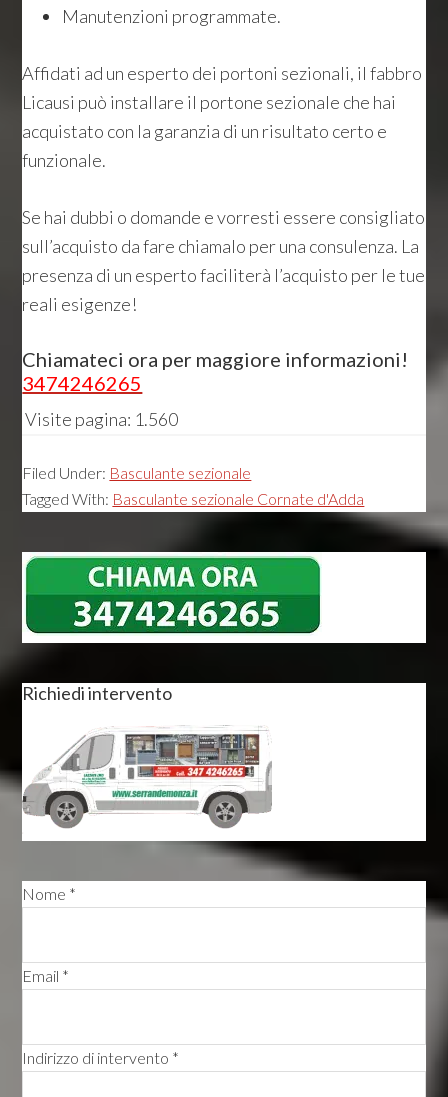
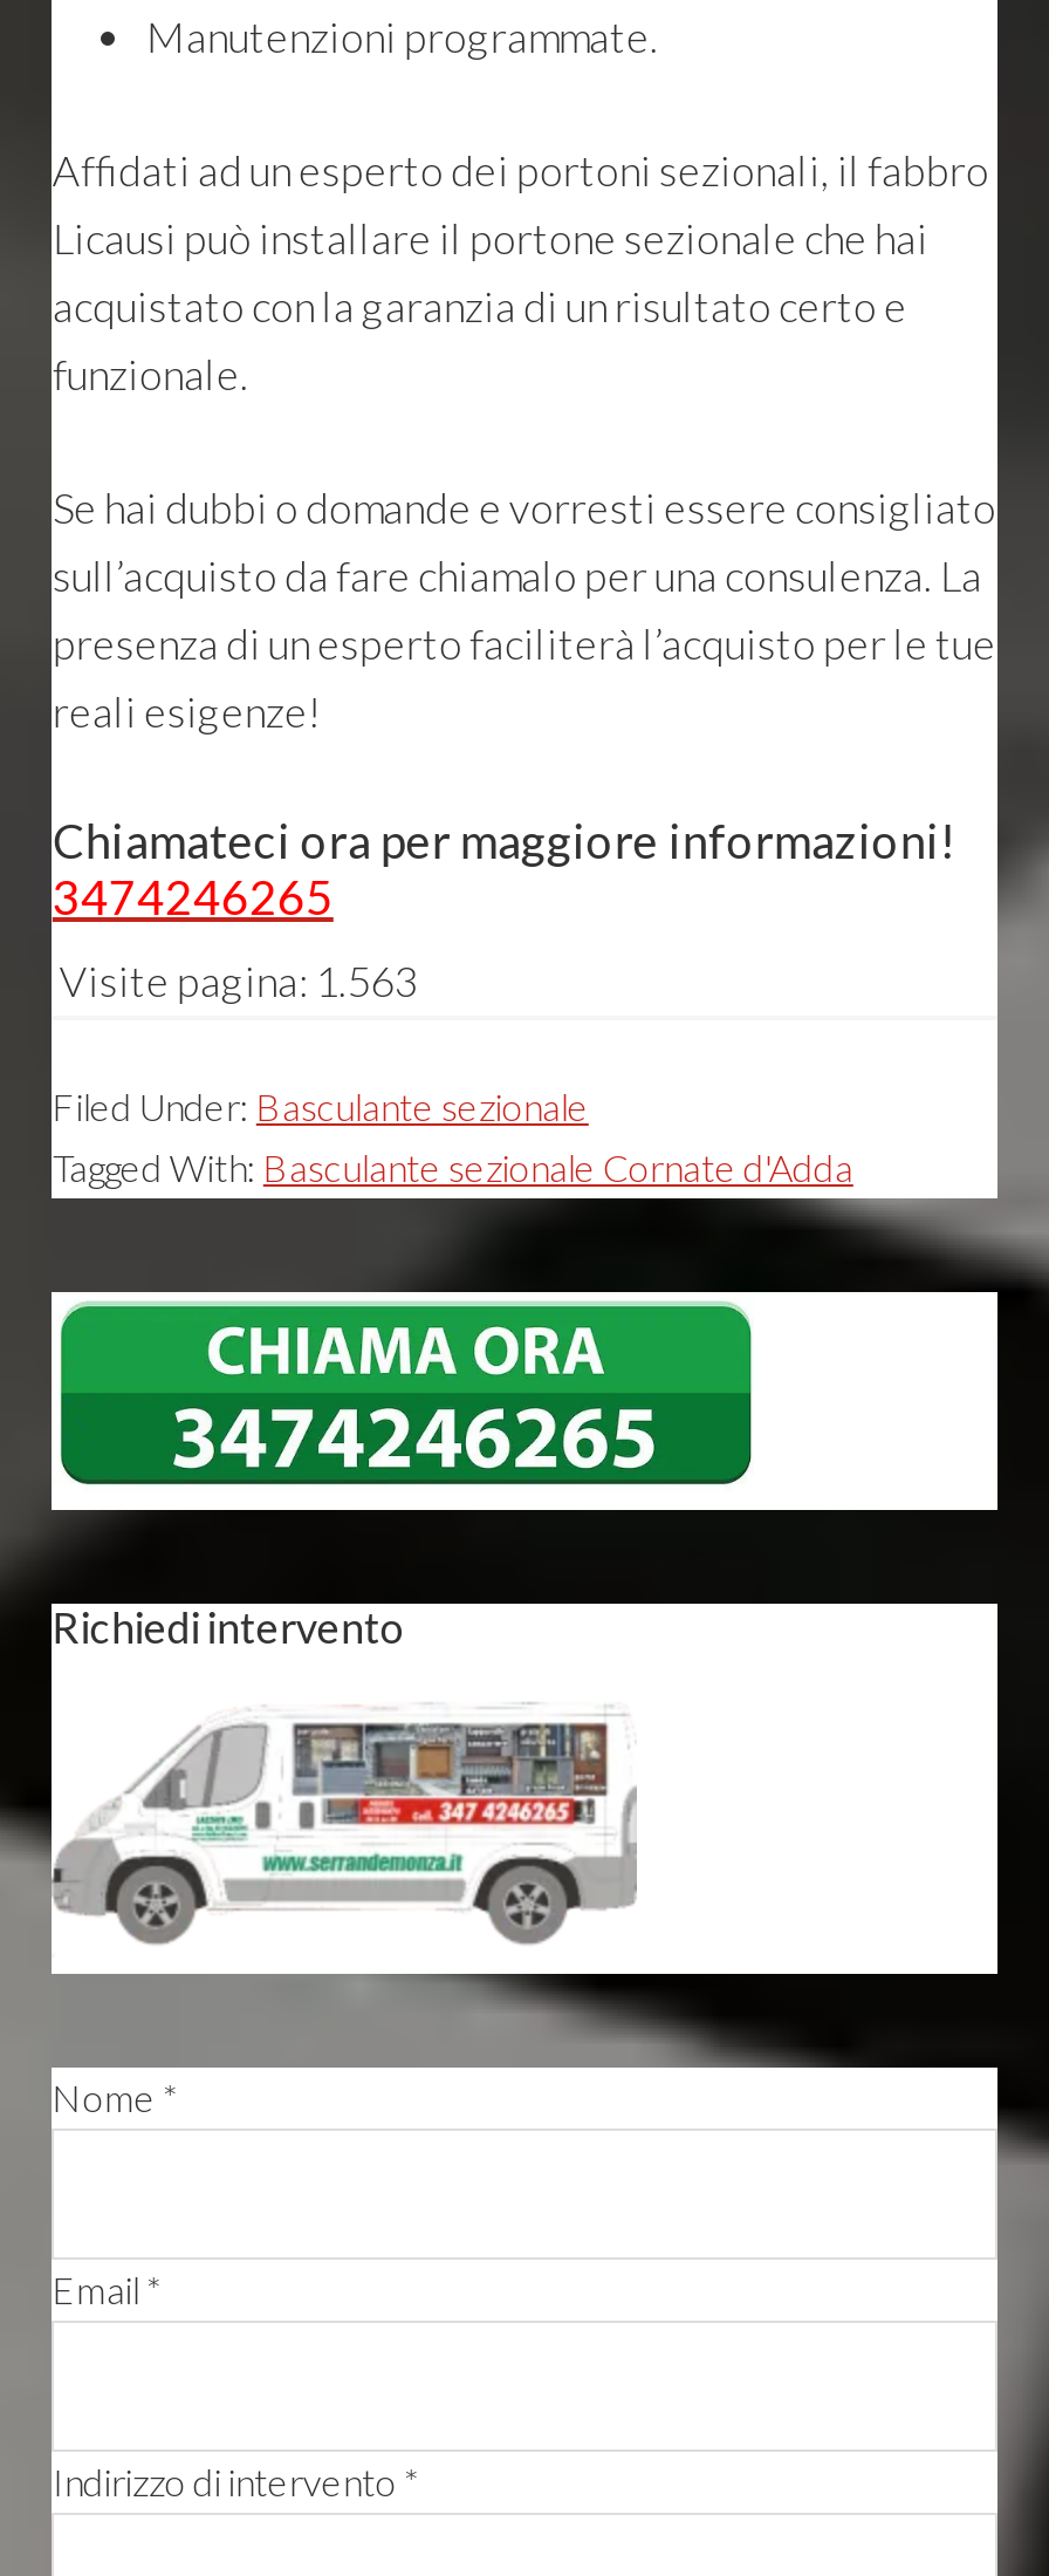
[25,407,178,429] Visite pagina: 1.560 -> [59,955,418,1006] Visite pagina: 1.563

